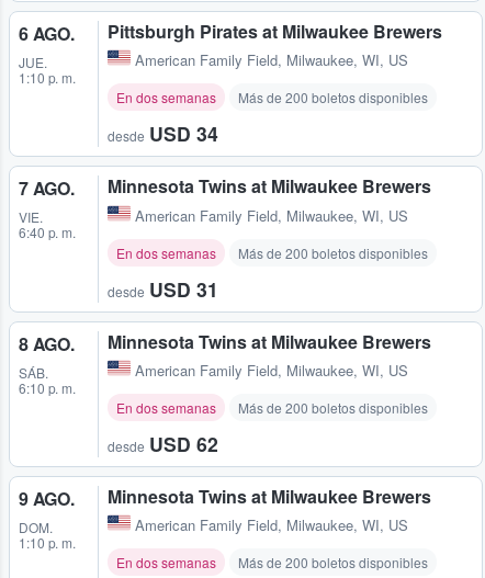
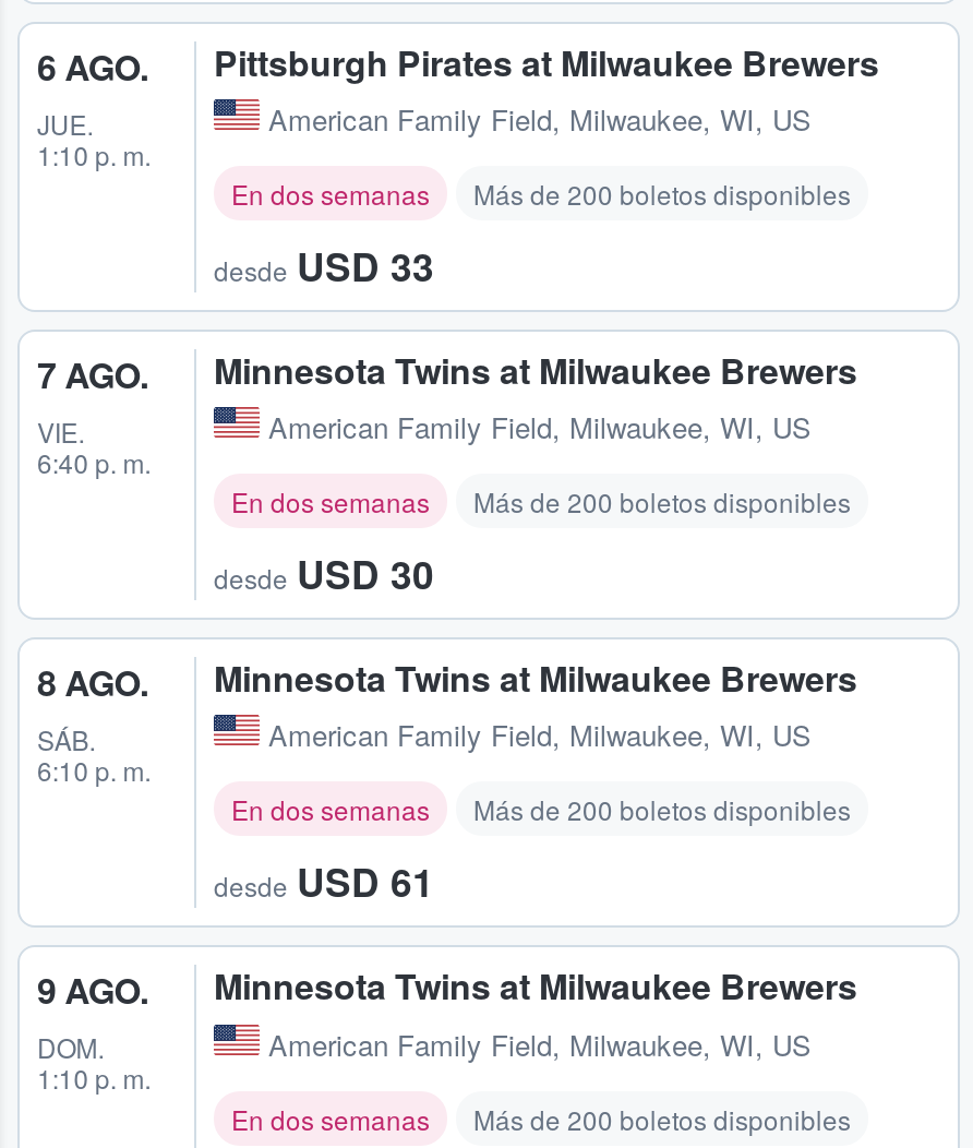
[108,120,218,147] desde USD 34 -> [214,239,434,293] desde USD 33
[108,275,218,302] desde USD 31 -> [214,547,434,601] desde USD 30
[108,429,218,457] desde USD 62 -> [214,855,434,909] desde USD 61

